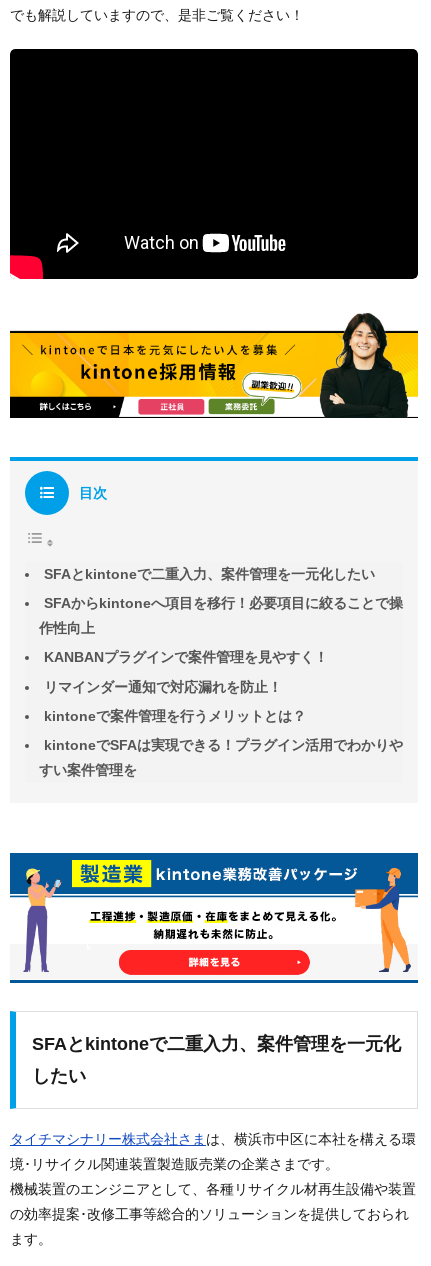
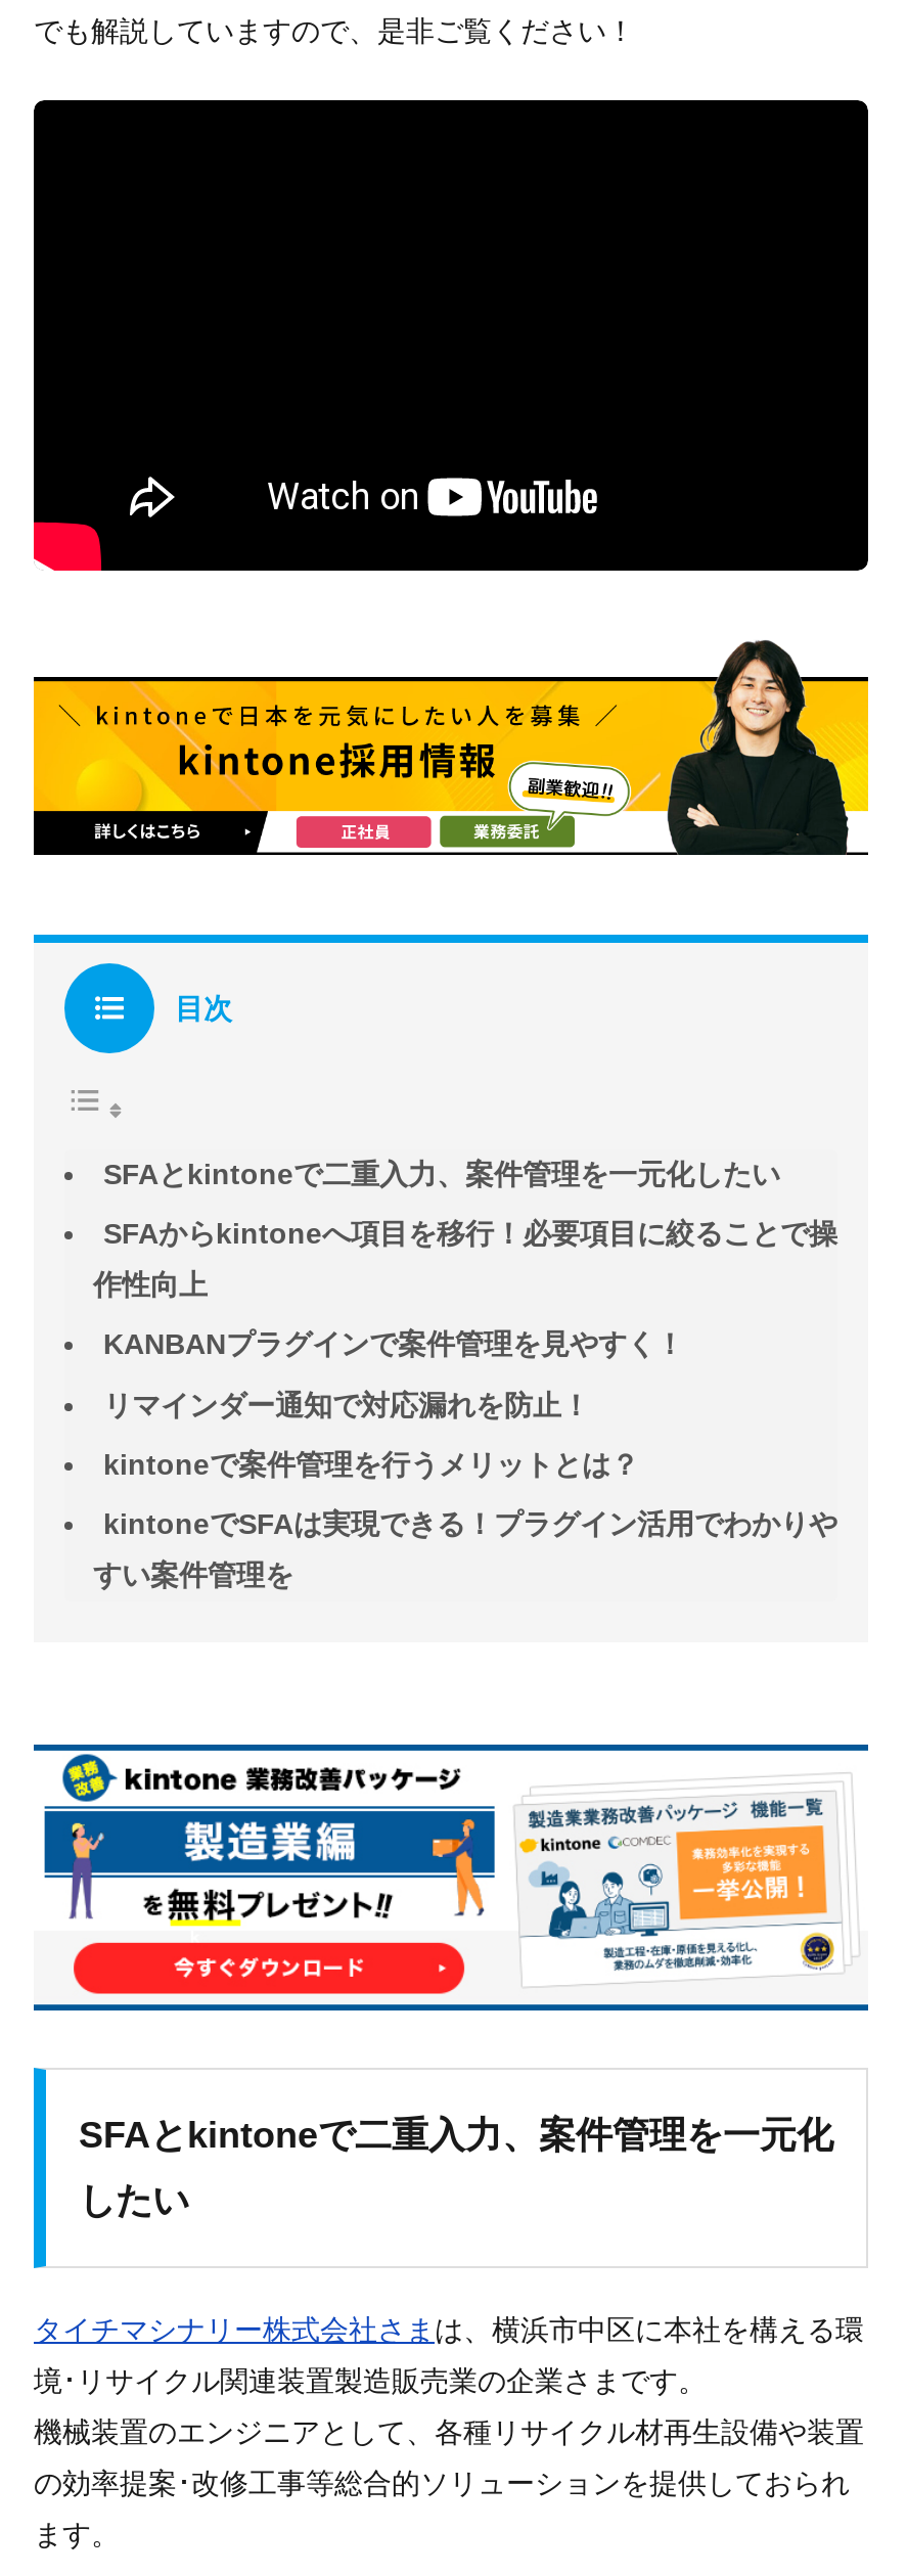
[9,855,419,976] [image] -> [34,1749,868,1996] [image]

